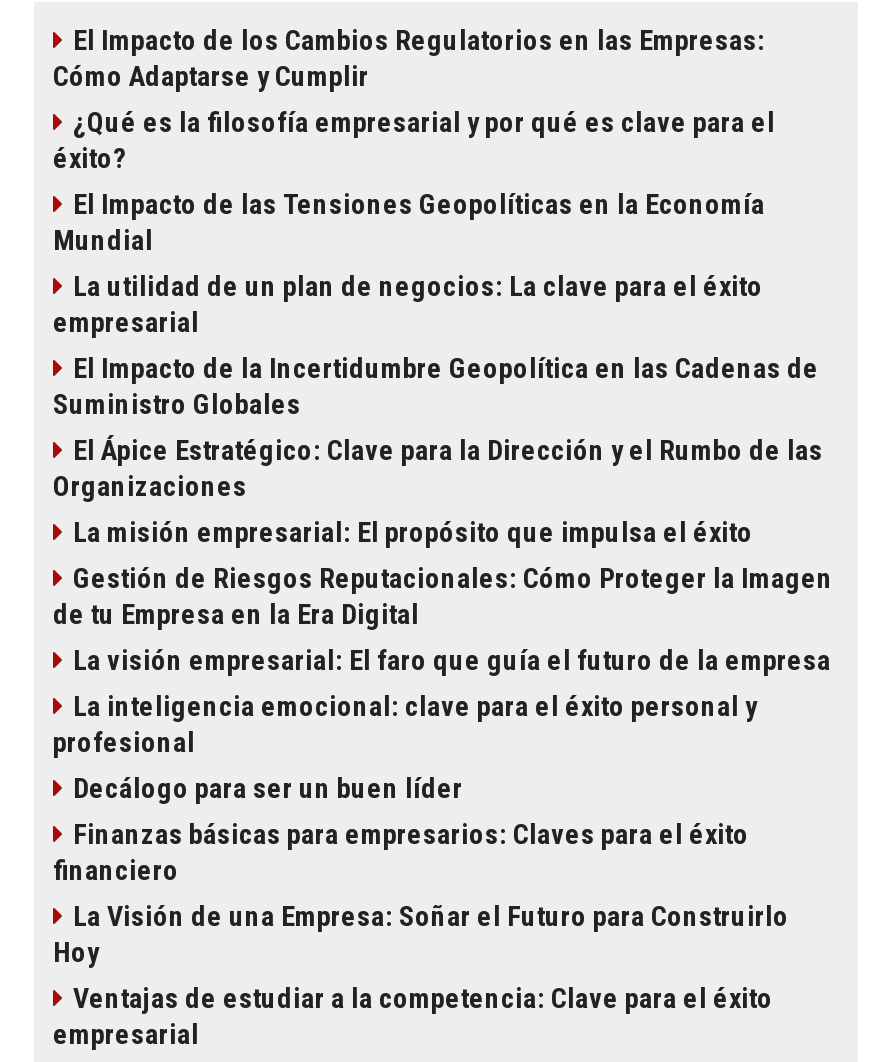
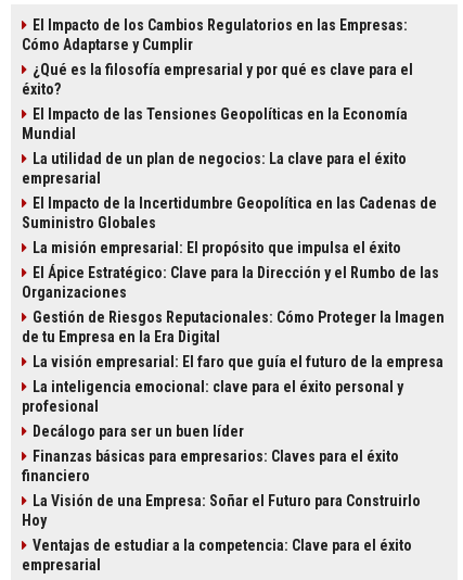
moved [53,435,823,503] -> [21,264,439,301]: El Ápice Estratégico: Clave para la Dirección y el Rumbo de las | Organizaciones
moved [73,517,753,549] -> [32,239,401,257]: La misión empresarial: El propósito que impulsa el éxito

